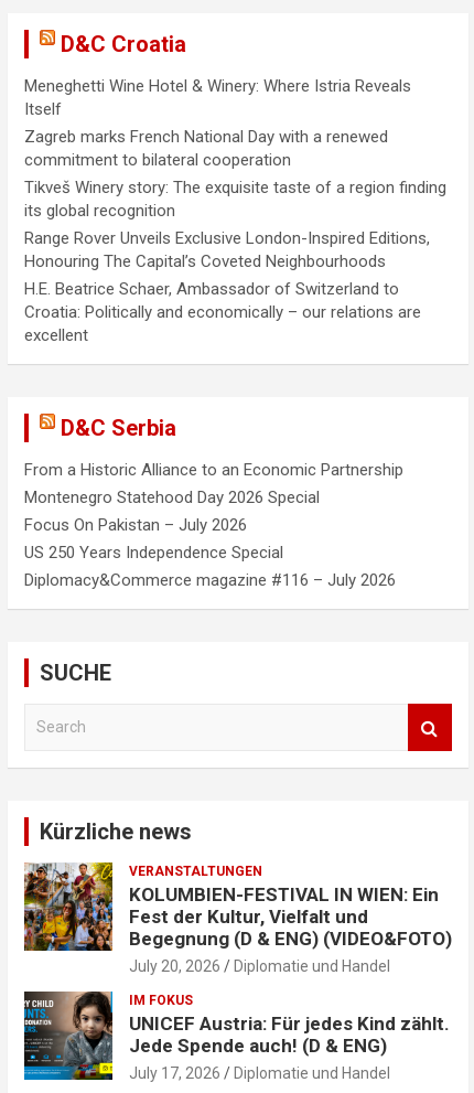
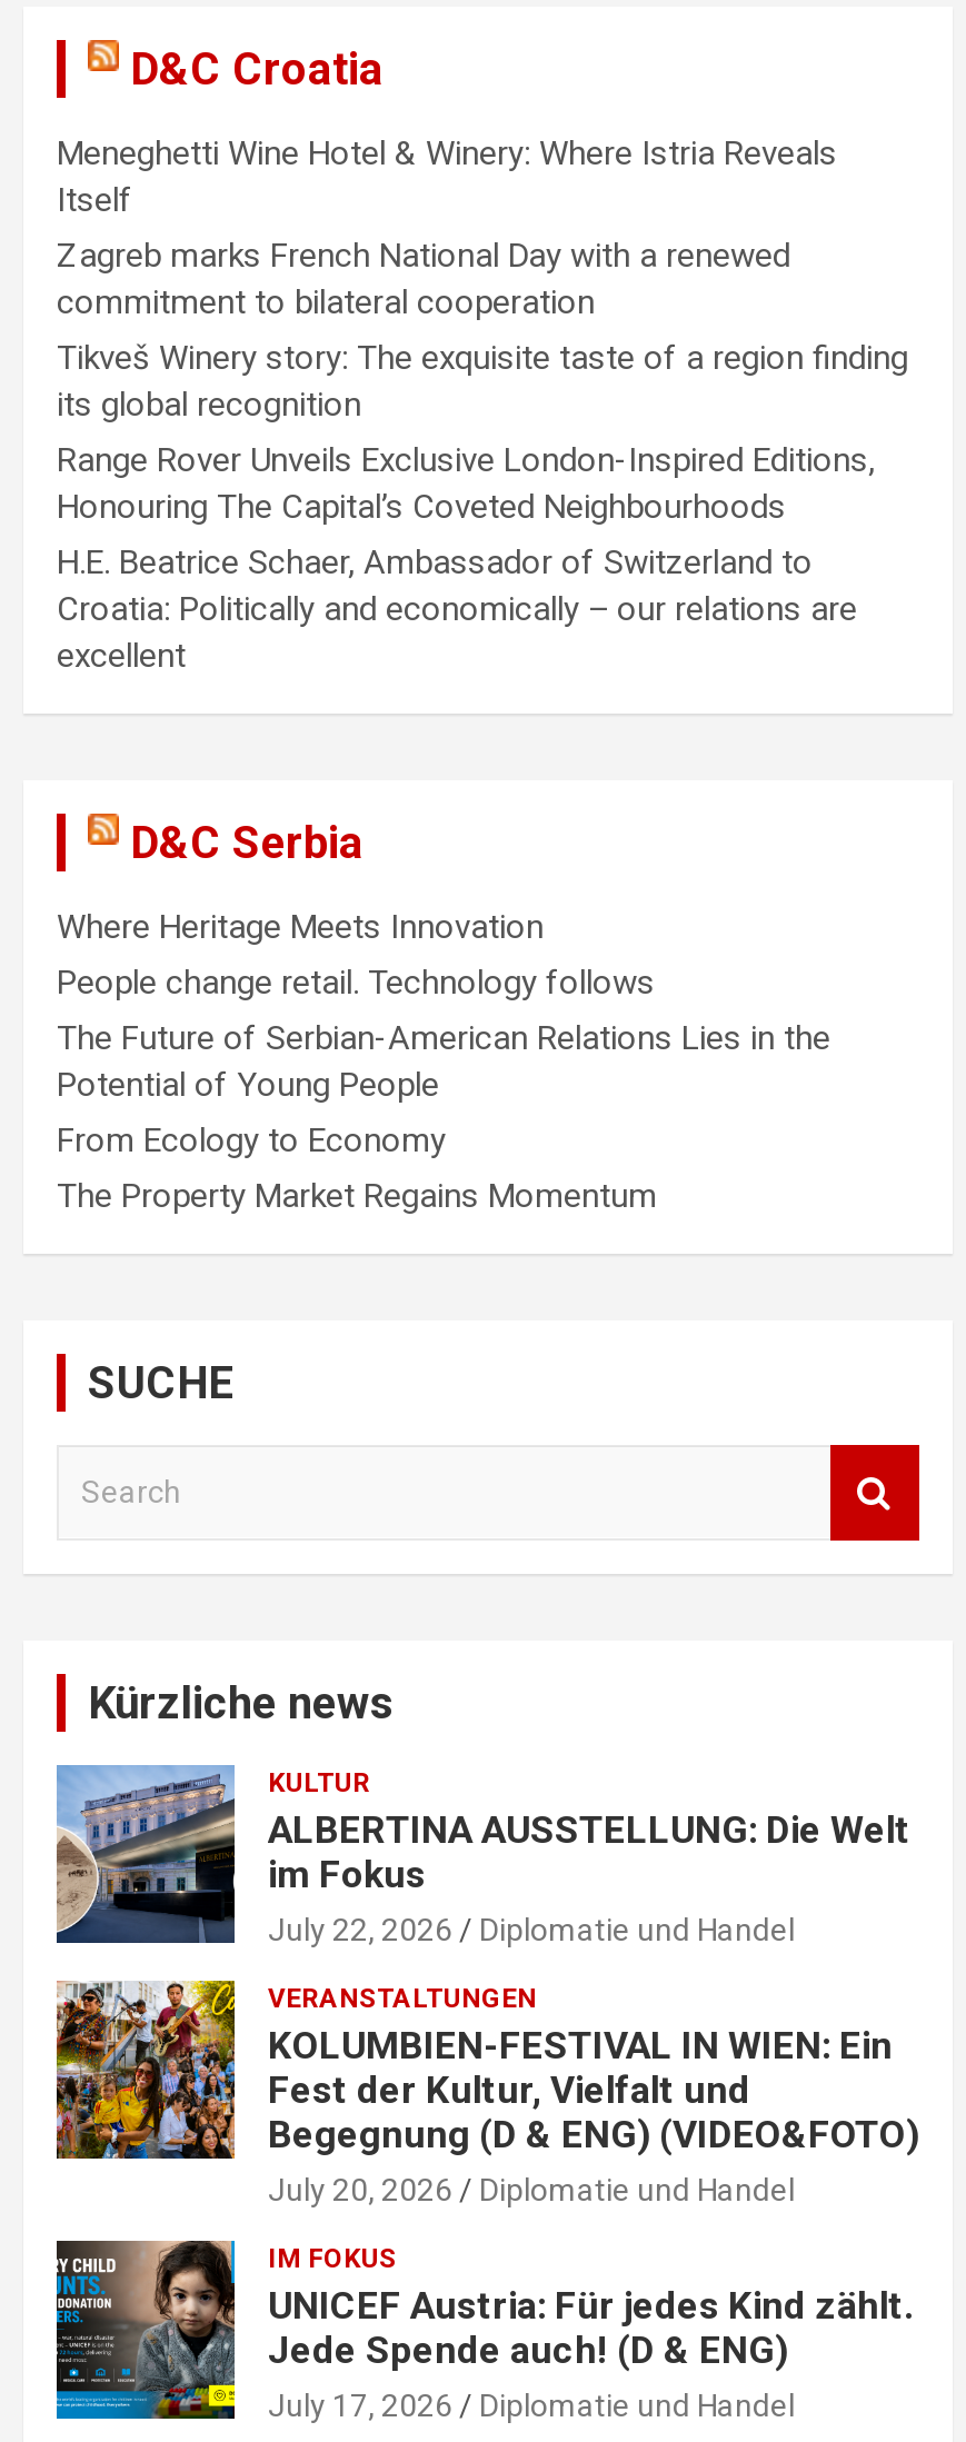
[24,460,403,590] From a Historic Alliance to an Economic Partnership | Montenegro Statehood Day 2026 Special | Focus On Pakistan – July 2026 | US 250 Years Independence Special | Diplomacy&Commerce magazine #116 – July 2026 -> [57,905,830,1214] Where Heritage Meets Innovation | People change retail. Technology follows | The Future of Serbian-American Relations Lies in the | Potential of Young People | From Ecology to Economy | The Property Market Regains Momentum
none -> [54,1763,910,1946] [image] | KULTUR | ALBERTINA AUSSTELLUNG: Die Welt | im Fokus | July 22, 2026 | Diplomatie und Handel

